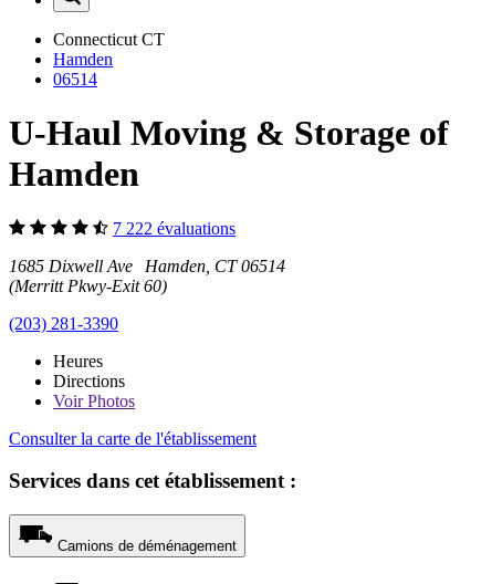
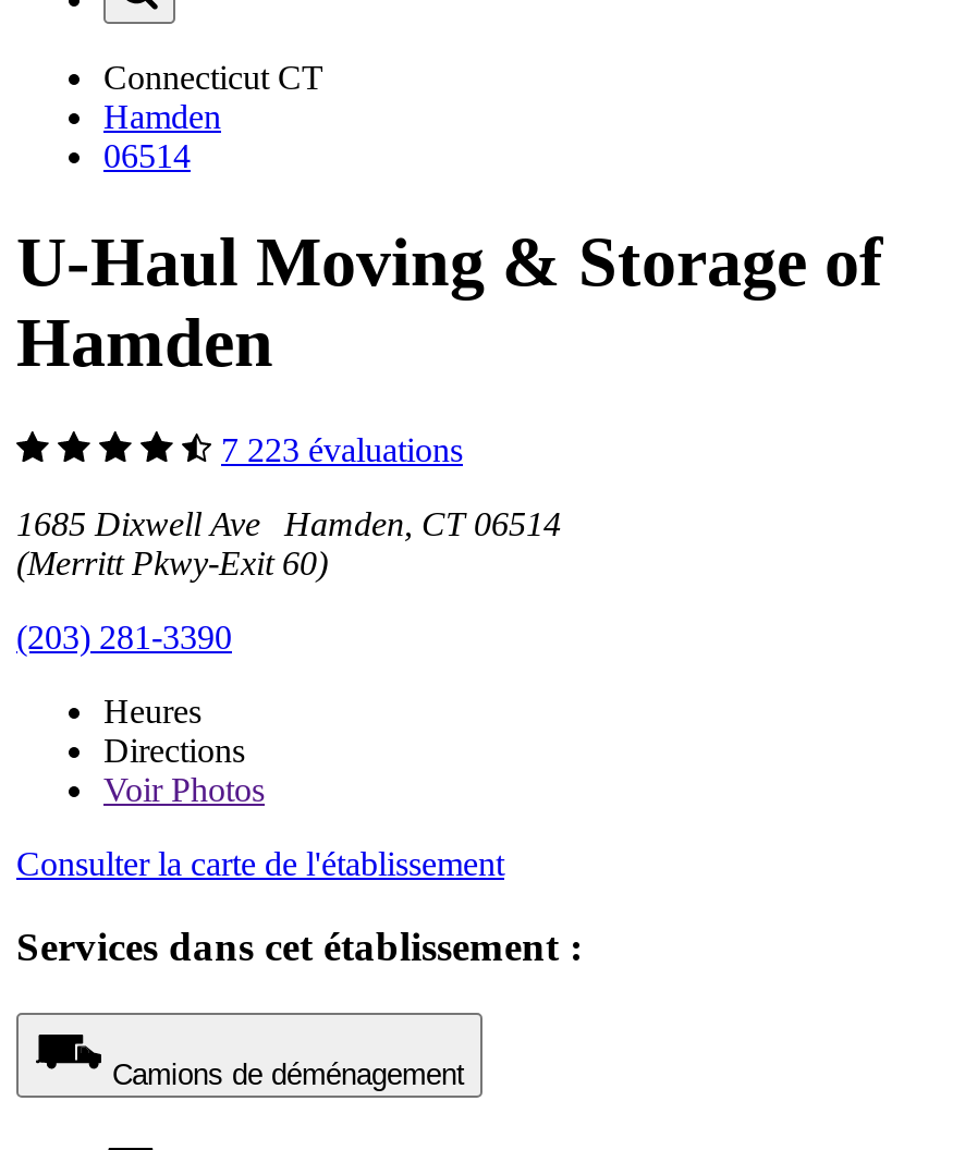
[113,219,235,237] 7 222 évaluations -> [221,430,463,467] 7 223 évaluations

